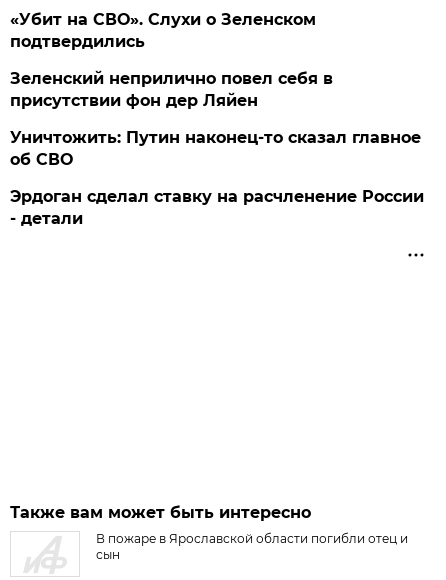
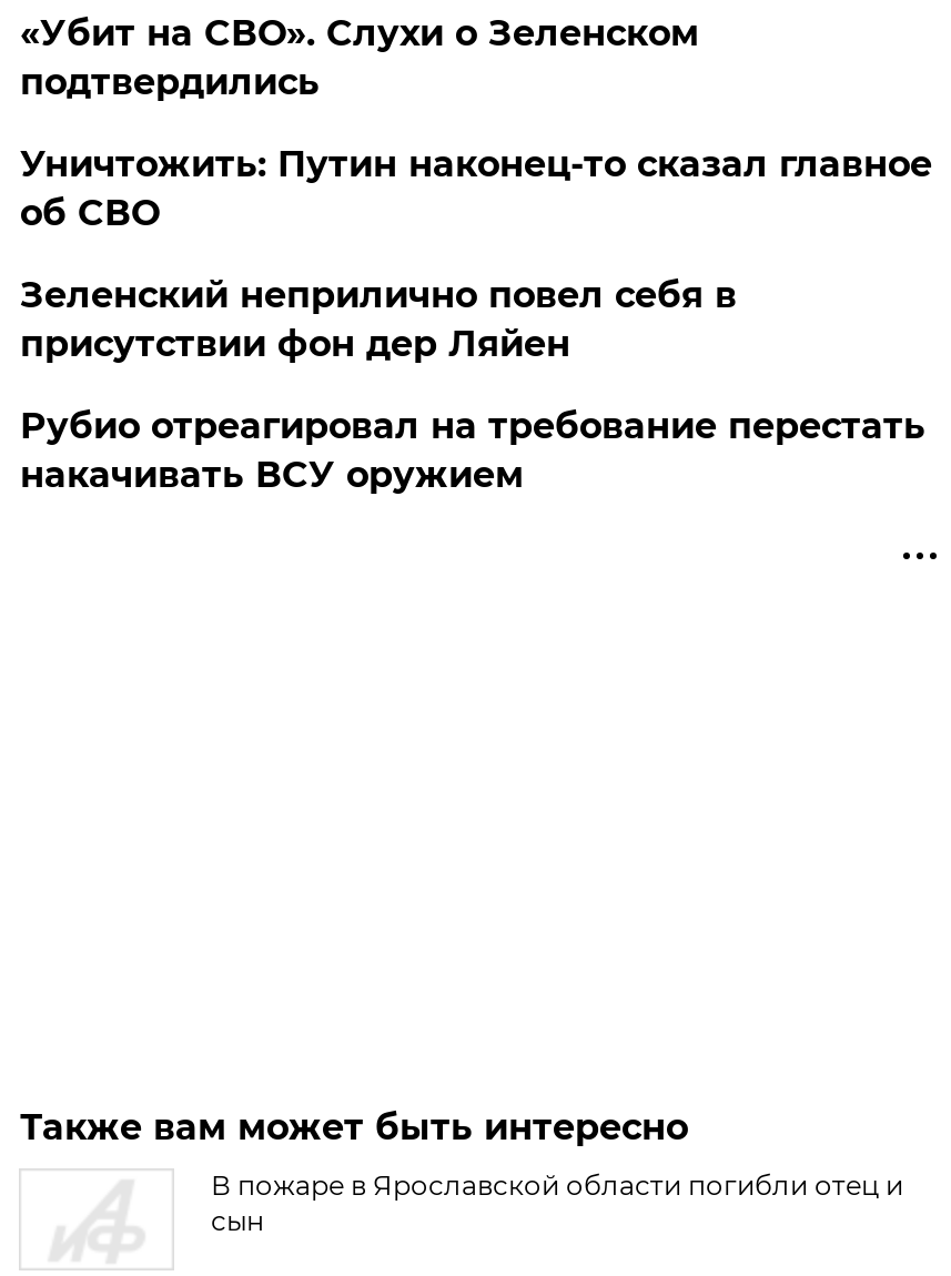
moved [10,69,333,110] -> [20,274,737,365]: Зеленский неприлично повел cебя в | присутствии фон дер Ляйен
moved [10,128,421,169] -> [20,143,932,234]: Уничтожить: Путин наконец-то сказал главное | об СВО
[10,187,424,228] Эрдоган сделал ставку на расчленение России | - детали -> [20,405,925,496] Рубио отреагировал на требование перестать | накачивать ВСУ оружием

